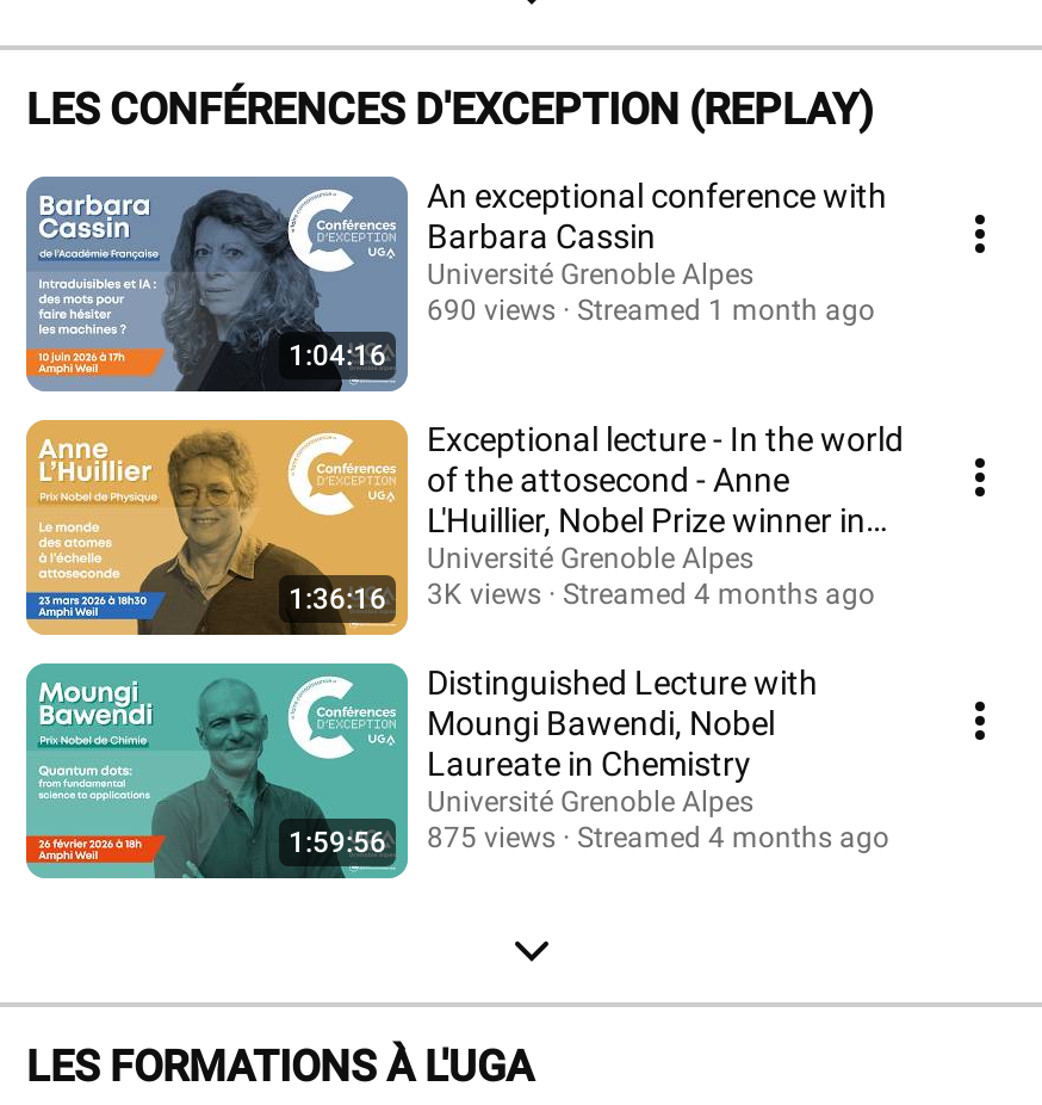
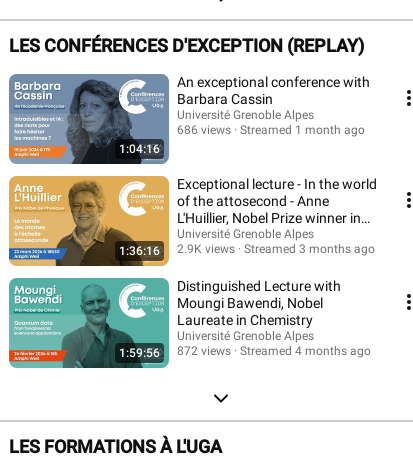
[427,292,875,326] 690 views Streamed 1 month ago -> [177,122,365,136] 686 views Streamed 1 month ago
[427,576,541,610] 3K views -> [177,241,235,255] 2.9K views
[563,576,875,610] Streamed 4 months ago -> [244,241,375,255] Streamed 3 months ago
[289,820,889,858] 1:59:56 875 views Streamed 4 months ago -> [119,343,371,359] 1:59:56 872 views Streamed 4 months ago

